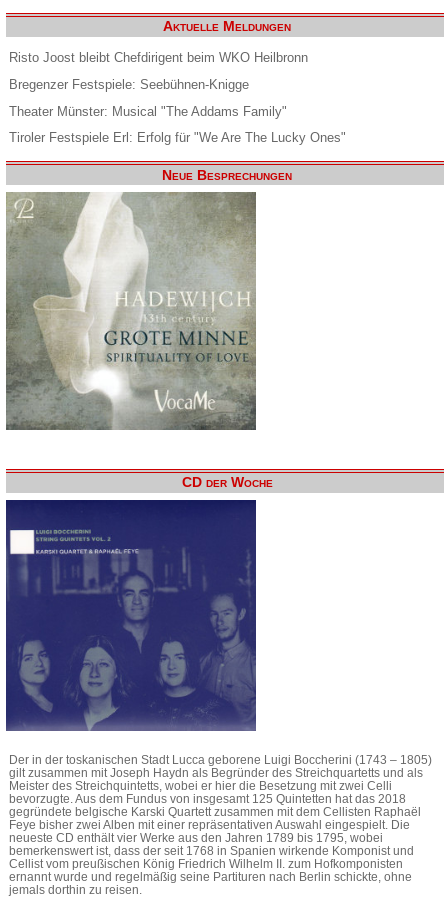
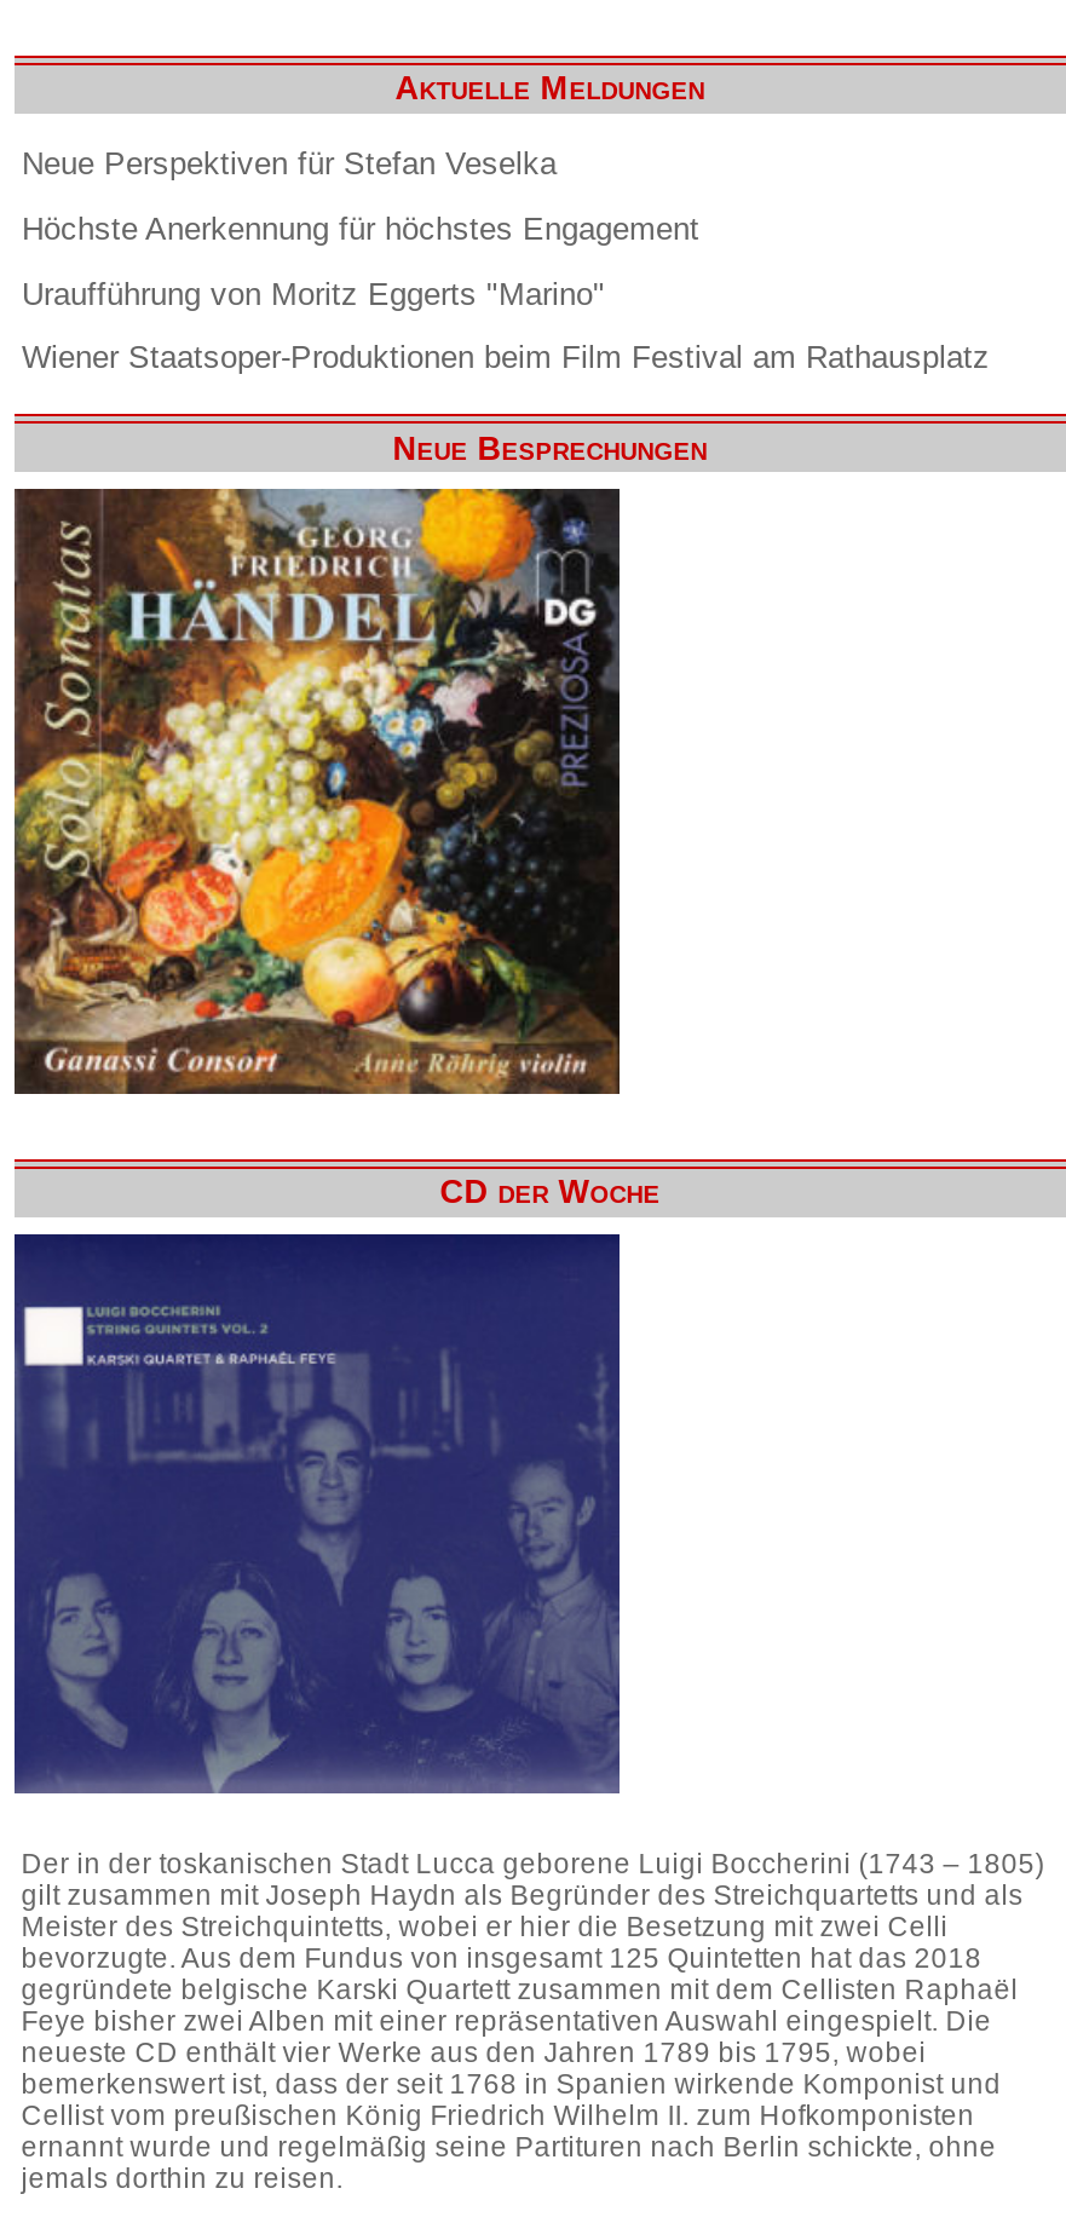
[9,50,308,65] Risto Joost bleibt Chefdirigent beim WKO Heilbronn -> [22,146,557,182] Neue Perspektiven für Stefan Veselka
[9,77,249,92] Bregenzer Festspiele: Seebühnen-Knigge -> [22,211,699,247] Höchste Anerkennung für höchstes Engagement
[9,104,287,119] Theater Münster: Musical "The Addams Family" -> [22,275,605,311] Uraufführung von Moritz Eggerts "Marino"
[9,130,346,145] Tiroler Festspiele Erl: Erfolg für "We Are The Lucky Ones" -> [22,340,990,376] Wiener Staatsoper-Produktionen beim Film Festival am Rathausplatz
[6,191,257,442] [image] -> [12,486,622,1096] [image]

